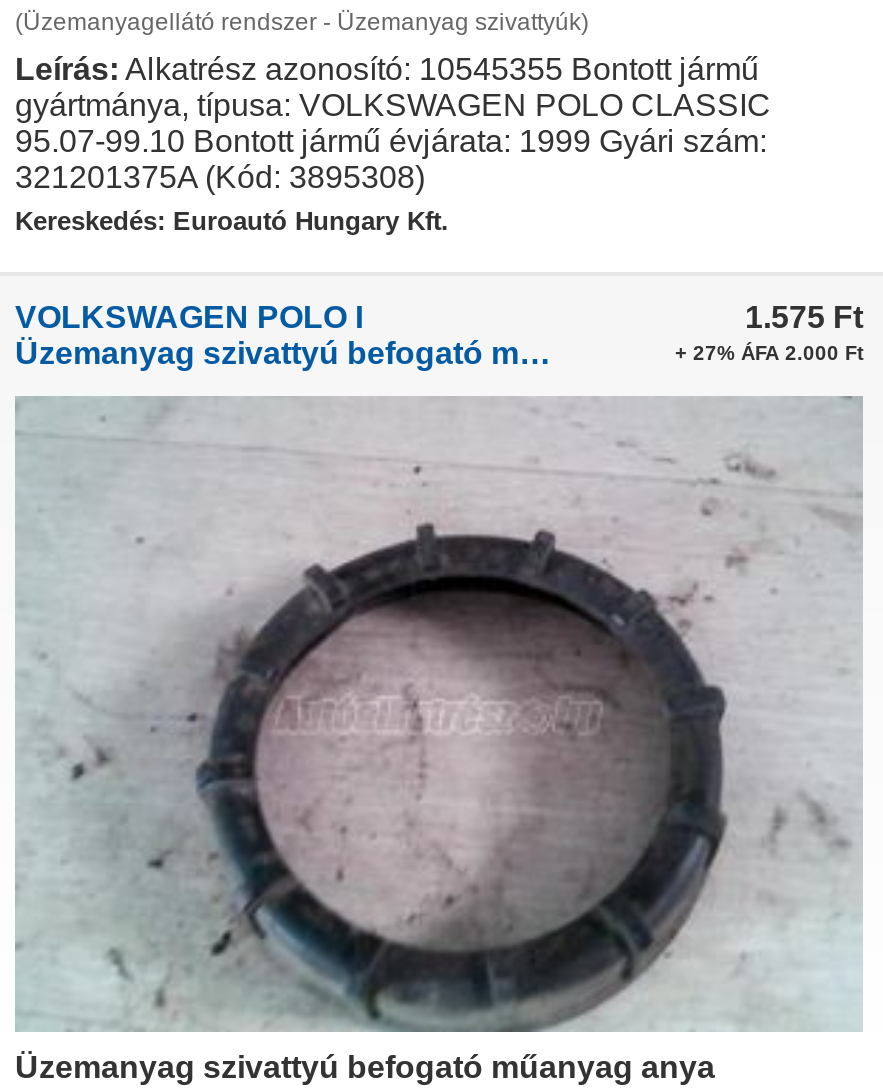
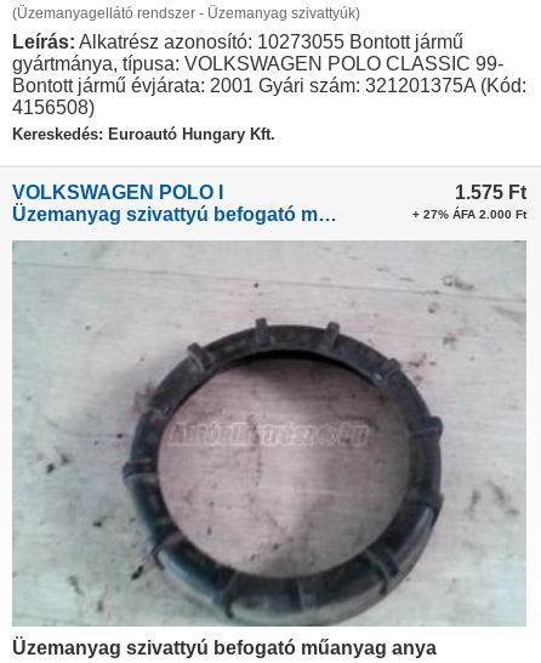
[15,52,771,194] Leírás: Alkatrész azonosító: 10545355 Bontott jármű | gyártmánya, típusa: VOLKSWAGEN POLO CLASSIC | 95.07-99.10 Bontott jármű évjárata: 1999 Gyári szám: | 321201375A (Kód: 3895308) -> [12,32,526,118] Leírás: Alkatrész azonosító: 10273055 Bontott jármű | gyártmánya, típusa: VOLKSWAGEN POLO CLASSIC 99- | Bontott jármű évjárata: 2001 Gyári szám: 321201375A (Kód: | 4156508)

